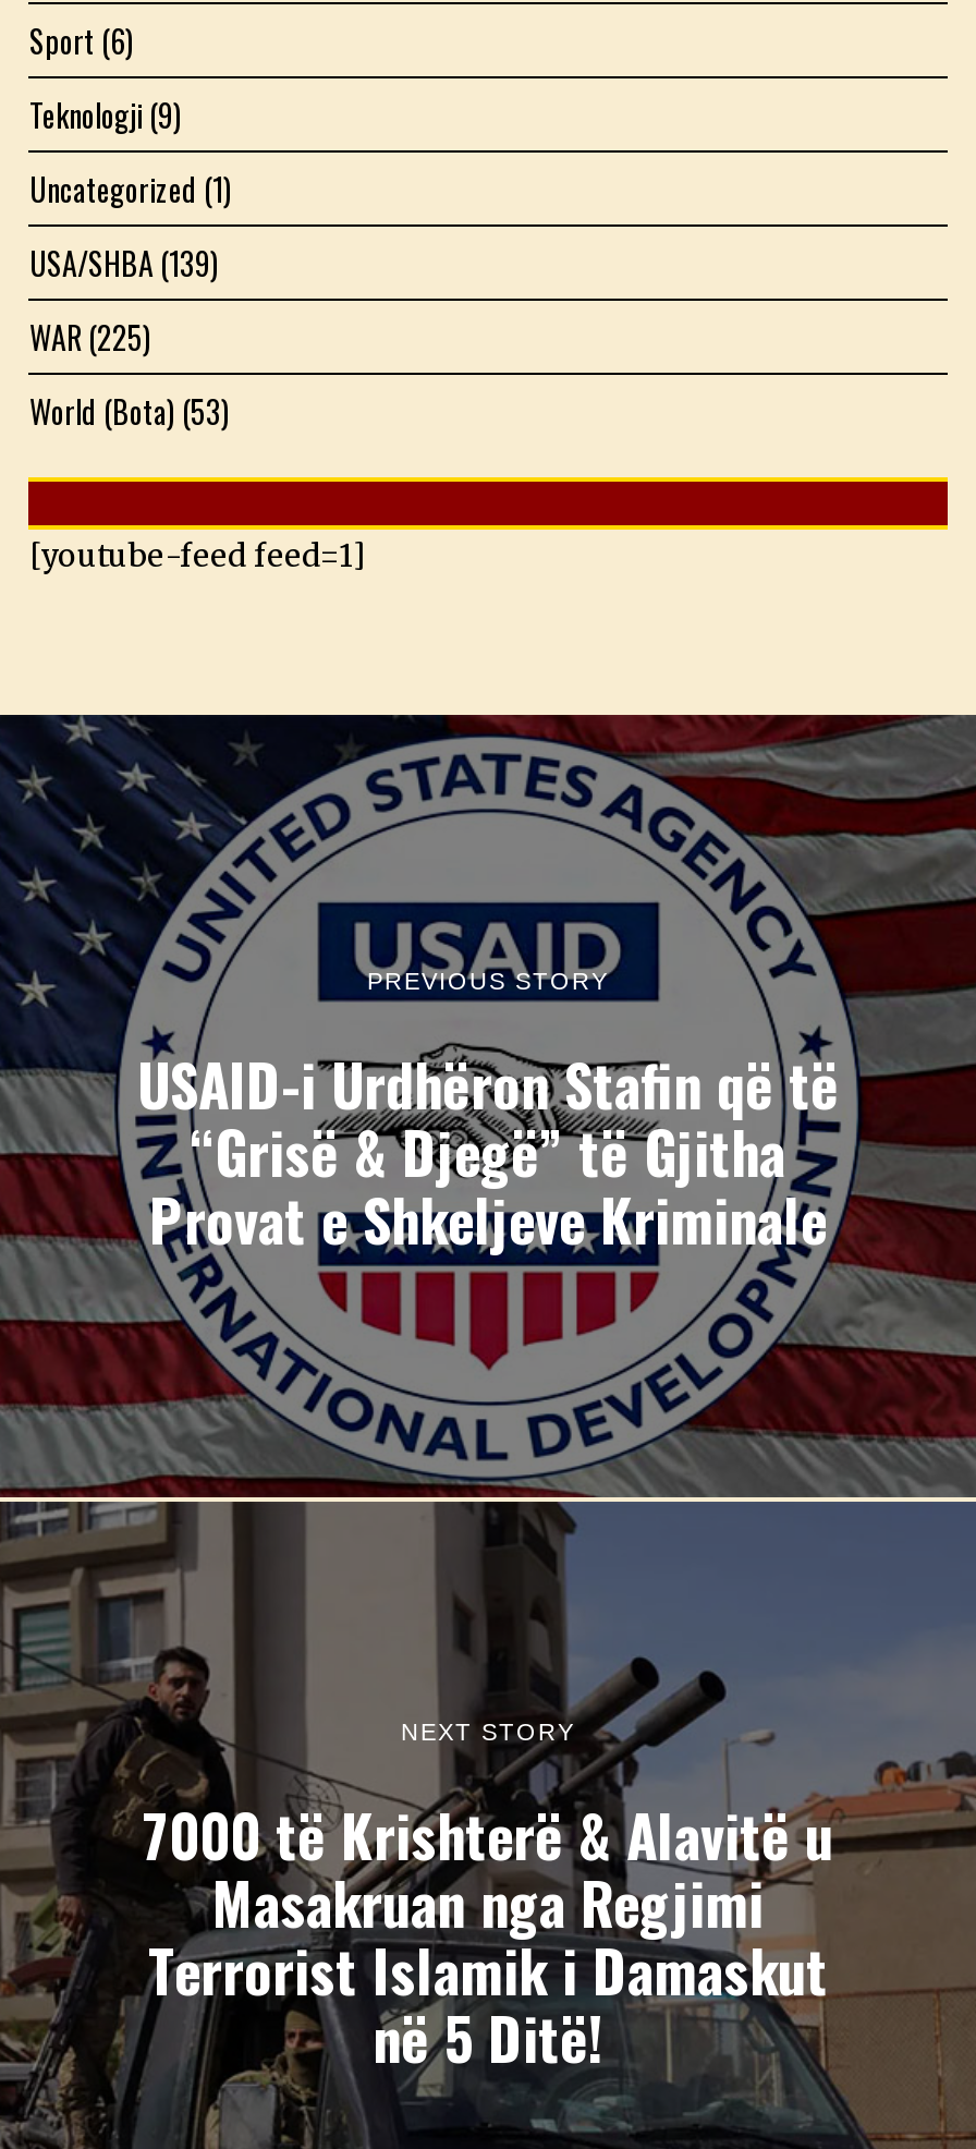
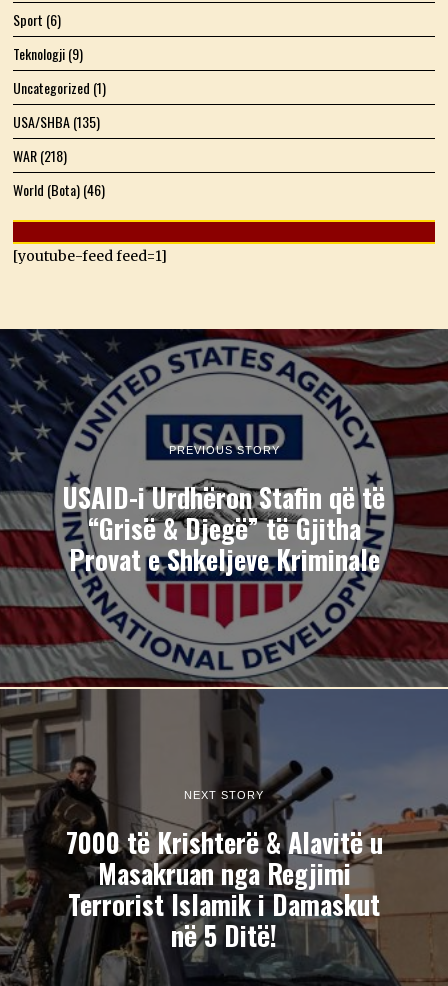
[29,241,219,287] USA/SHBA (139) -> [13,111,100,132] USA/SHBA (135)
[29,315,151,361] WAR (225) -> [13,145,67,166] WAR (218)
[29,389,230,435] World (Bota) (53) -> [13,179,105,200] World (Bota) (46)

